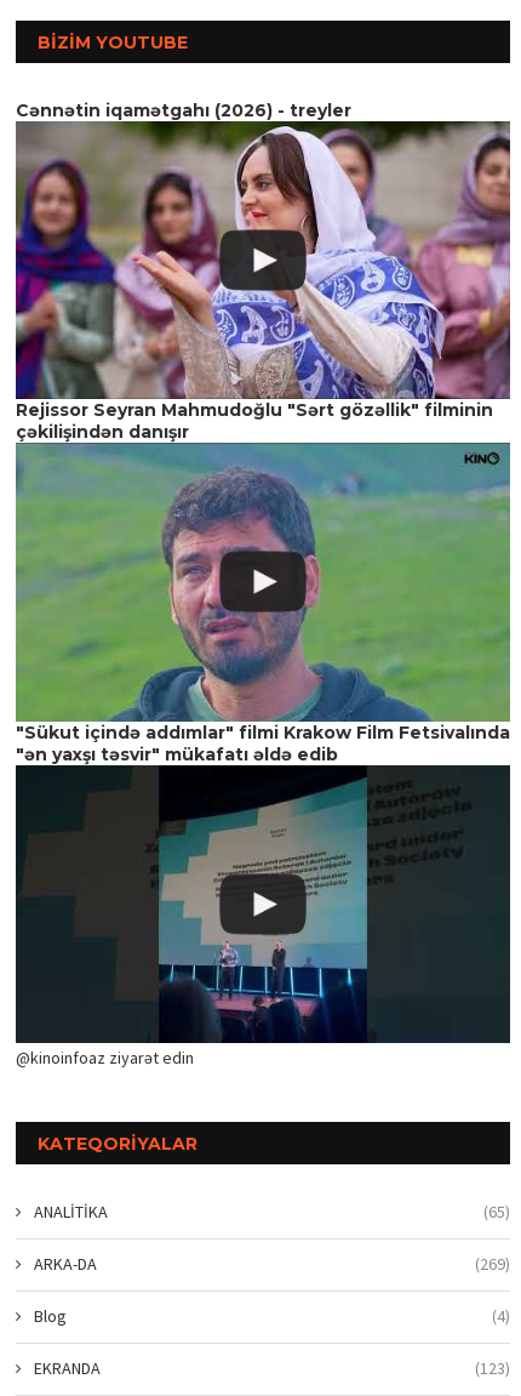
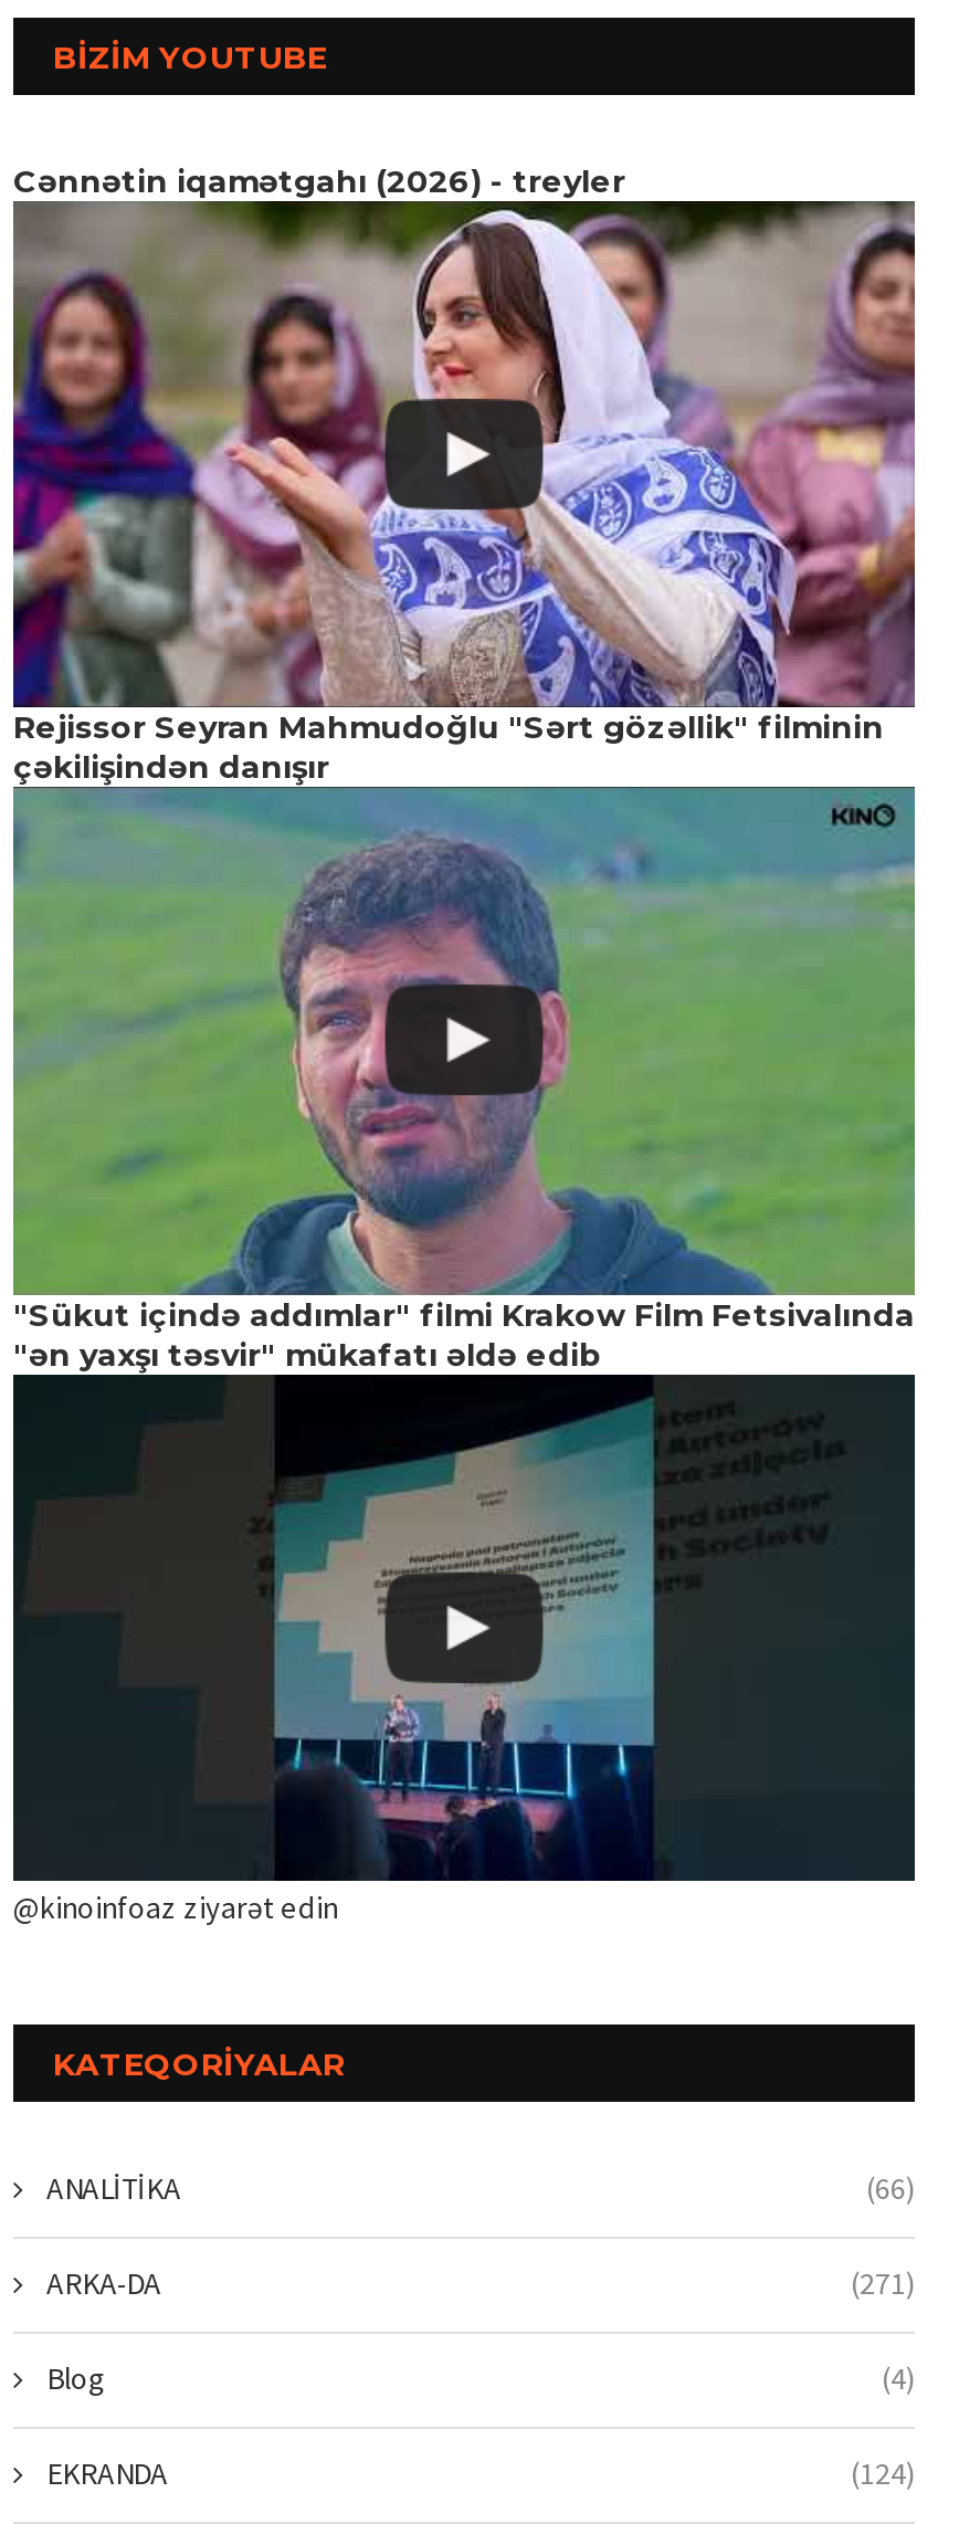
[483,1201,510,1223] (65) -> [866,2169,915,2209] (66)
[475,1253,510,1275] (269) -> [851,2264,915,2304] (271)
[475,1358,510,1380] (123) -> [851,2454,915,2494] (124)

